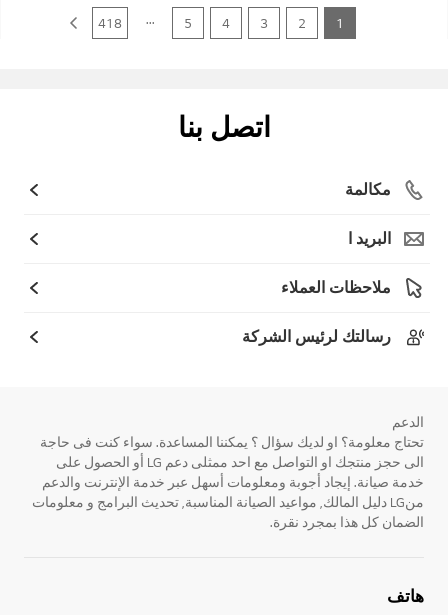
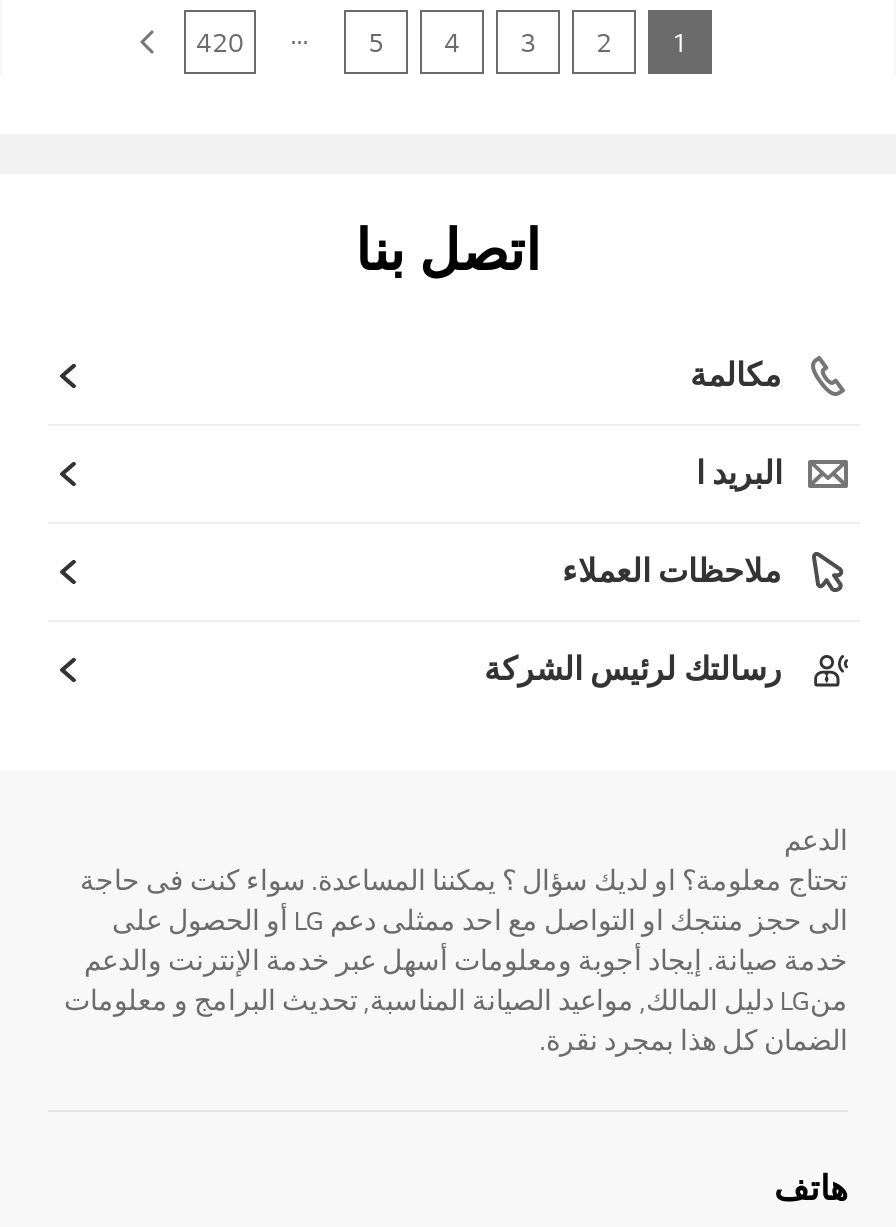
[98,14,122,32] 418 -> [196,23,244,59] 420

